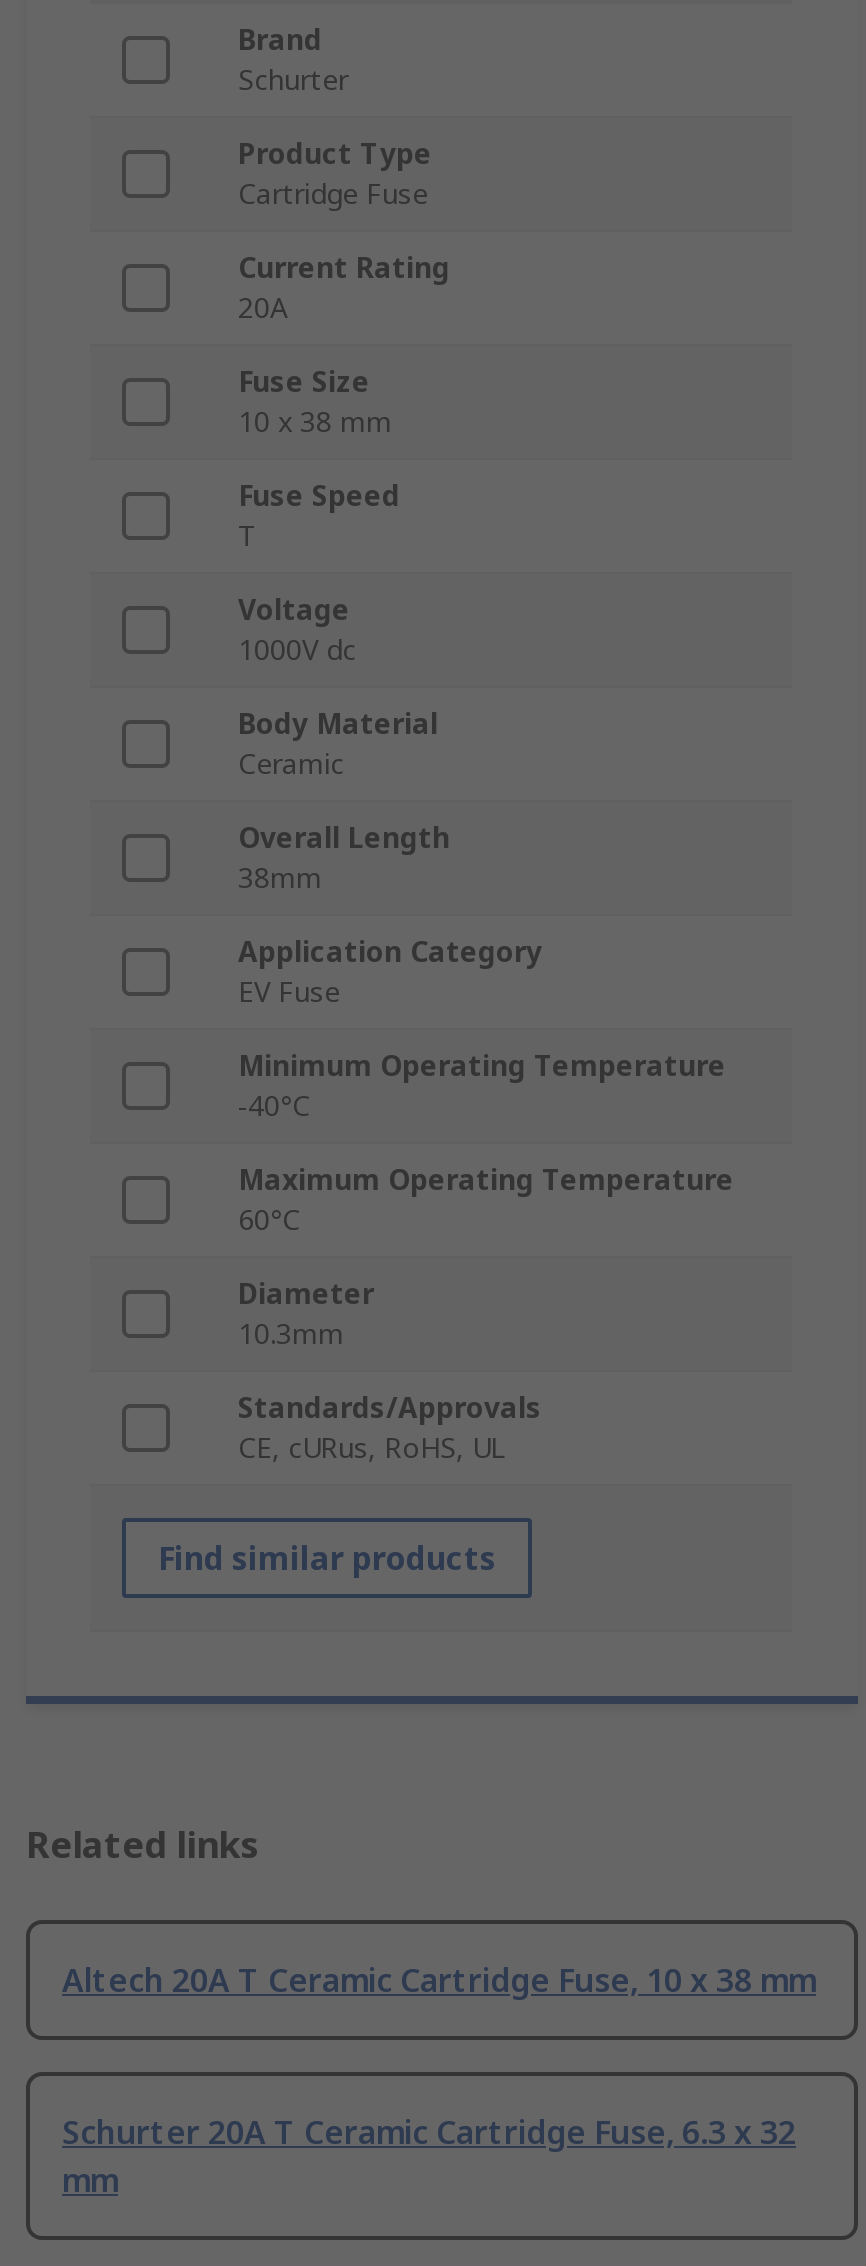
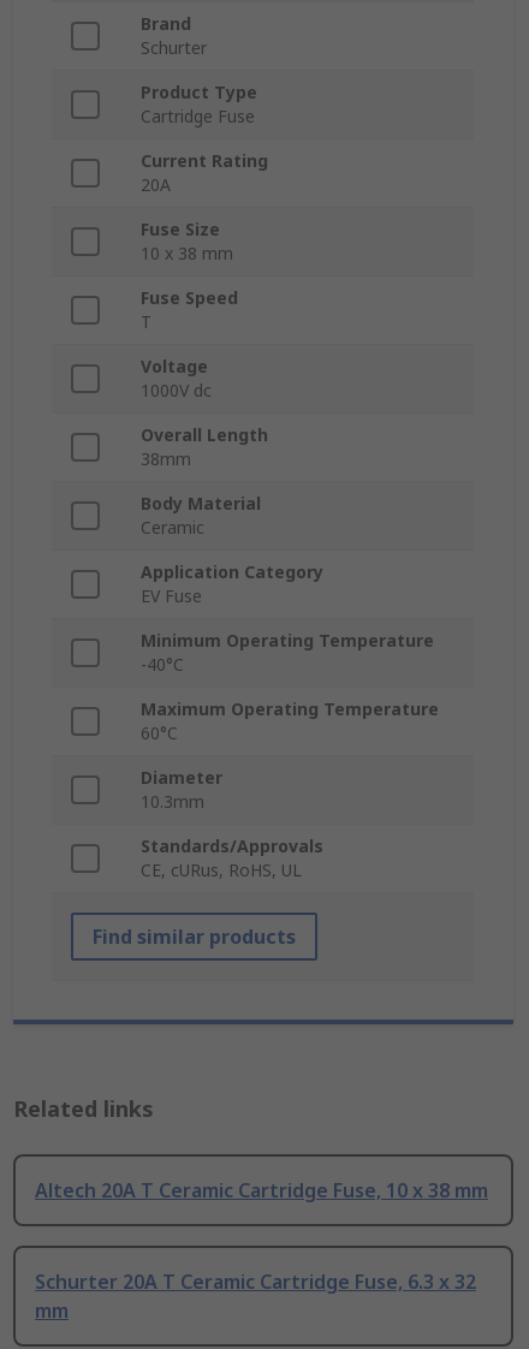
moved [238,705,438,783] -> [141,492,261,539]: Body Material | Ceramic
moved [238,819,450,897] -> [141,424,268,471]: Overall Length | 38mm

